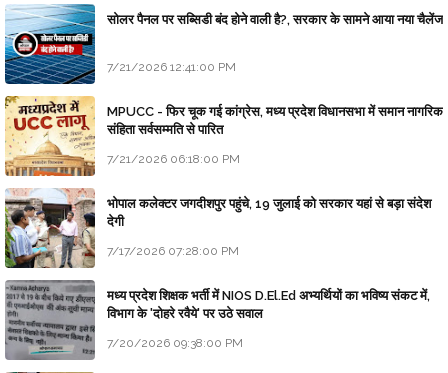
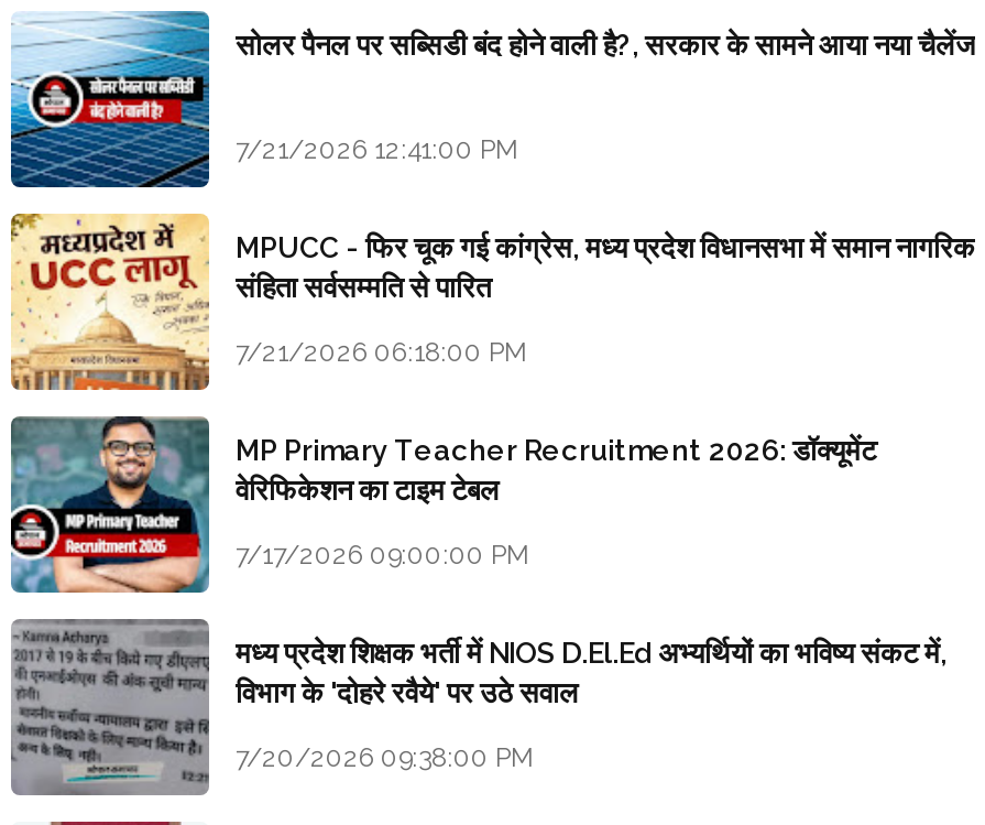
[4,187,431,269] [image] | भोपाल कलेक्टर जगदीशपुर पहुंचे, 19 जुलाई को सरकार यहां से बड़ा संदेश | देगी -> [9,413,876,594] [image] | MP Primary Teacher Recruitment 2026: डॉक्यूमेंट | वेरिफिकेशन का टाइम टेबल
[107,243,239,257] 7/17/2026 07:28:00 PM -> [236,540,530,571] 7/17/2026 09:00:00 PM

